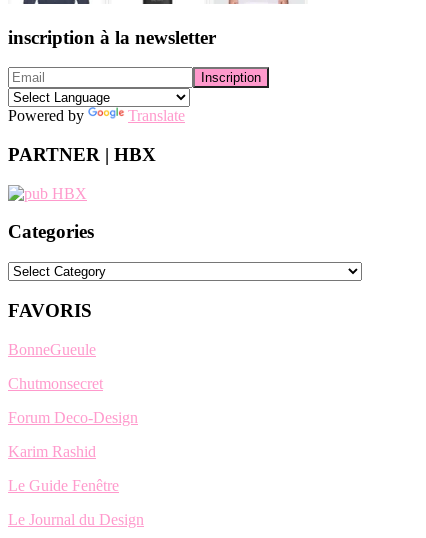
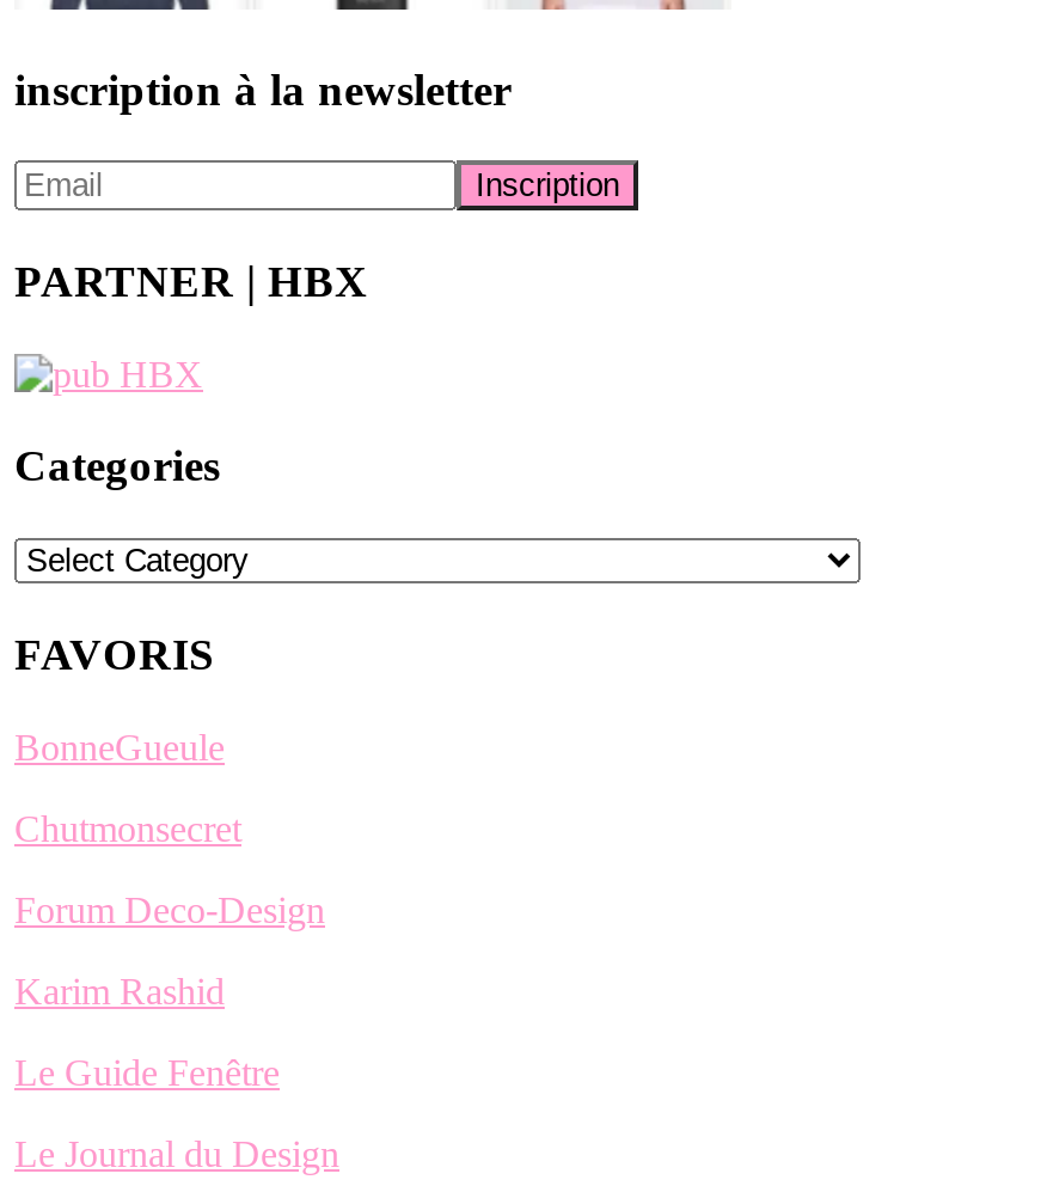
[8,107,185,124] Powered by | Translate -> none

